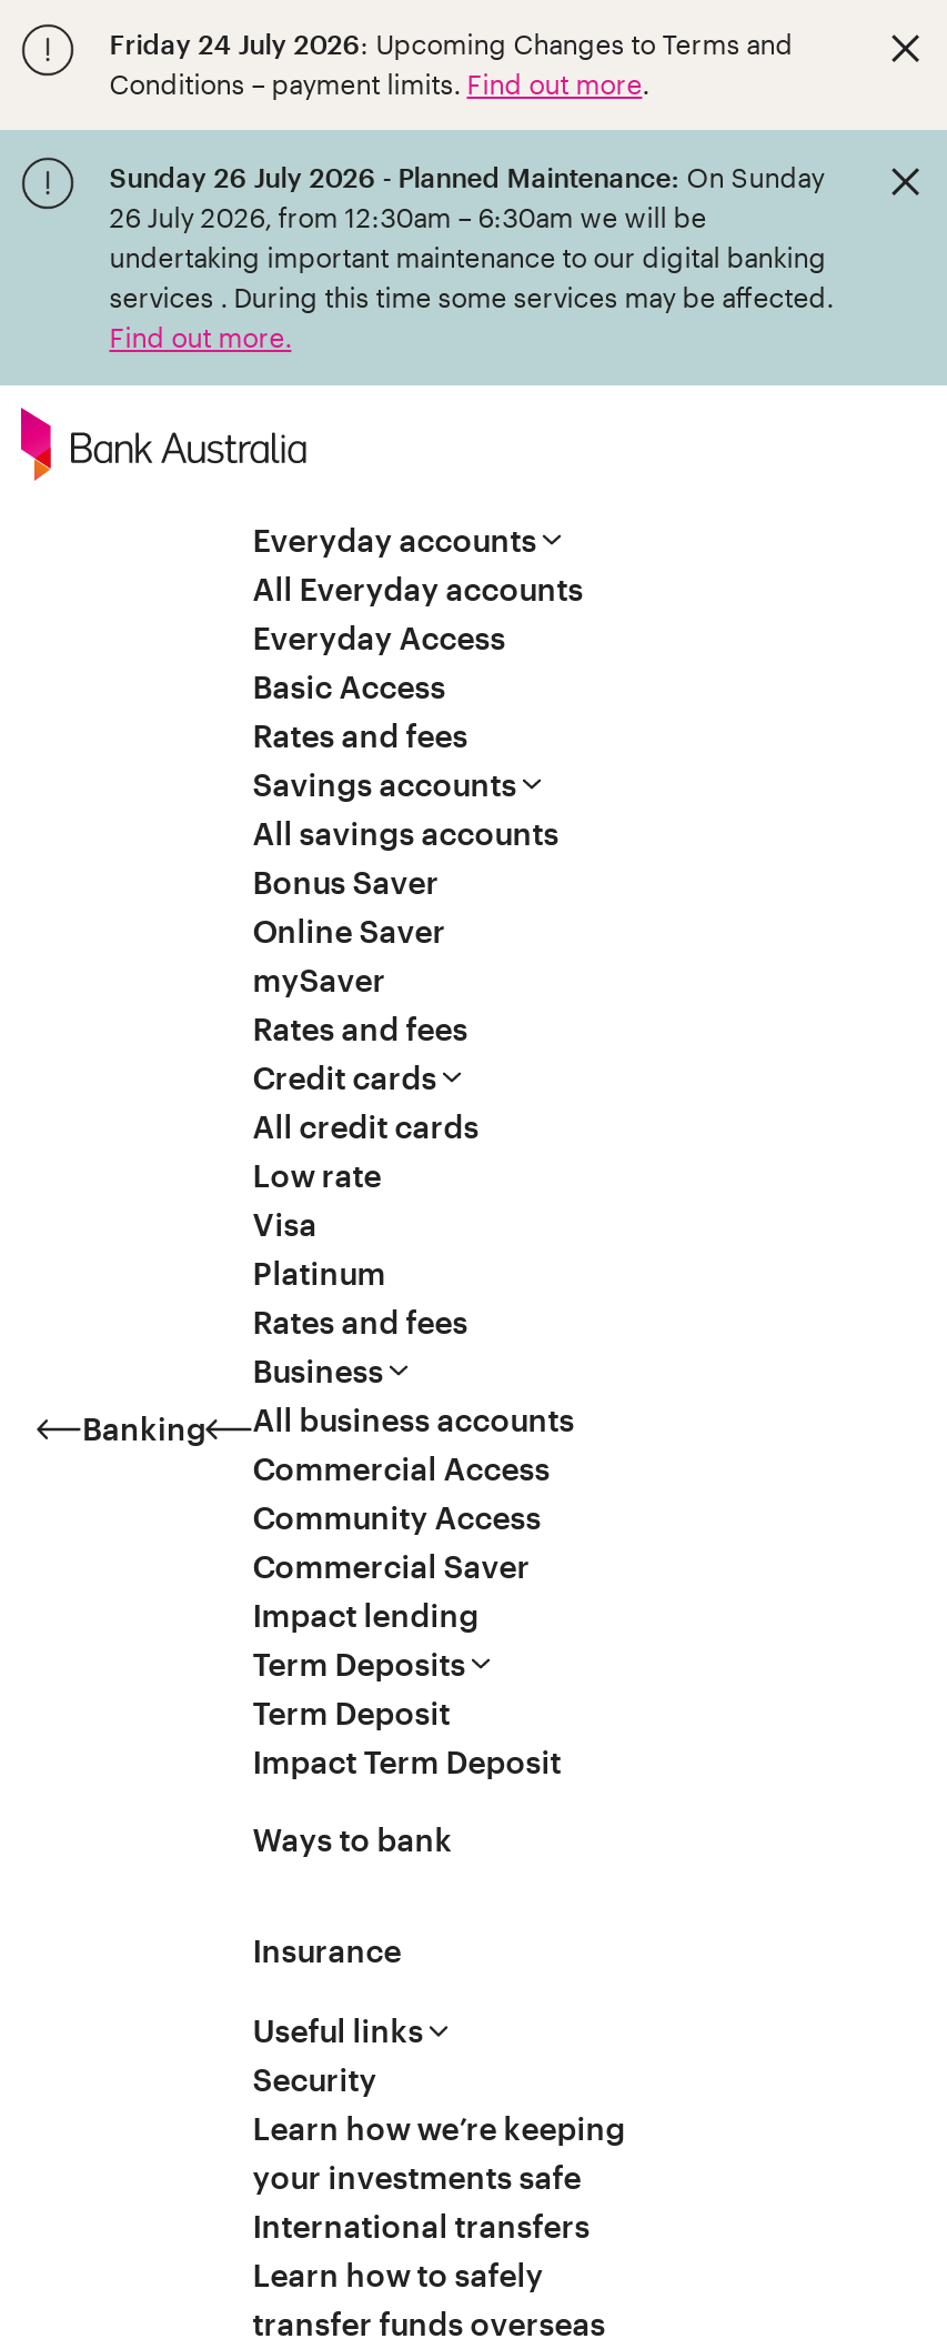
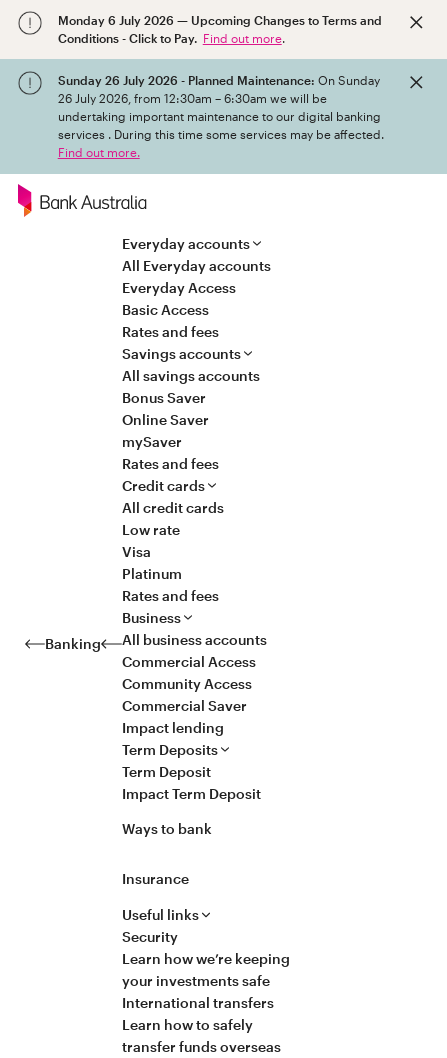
[109,28,793,99] Friday 24 July 2026: Upcoming Changes to Terms and | Conditions – payment limits. Find out more. -> [58,13,382,45] Monday 6 July 2026 — Upcoming Changes to Terms and | Conditions - Click to Pay. Find out more.

